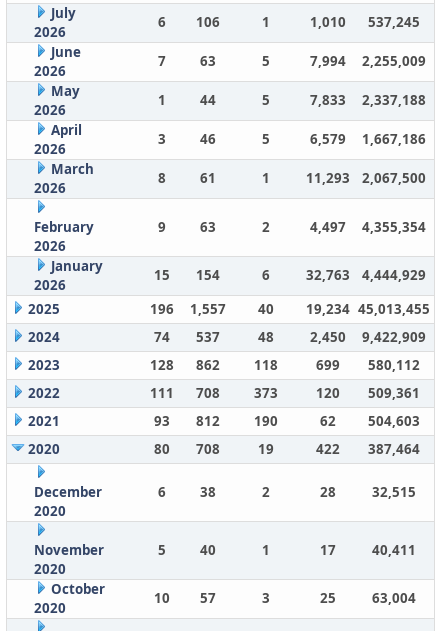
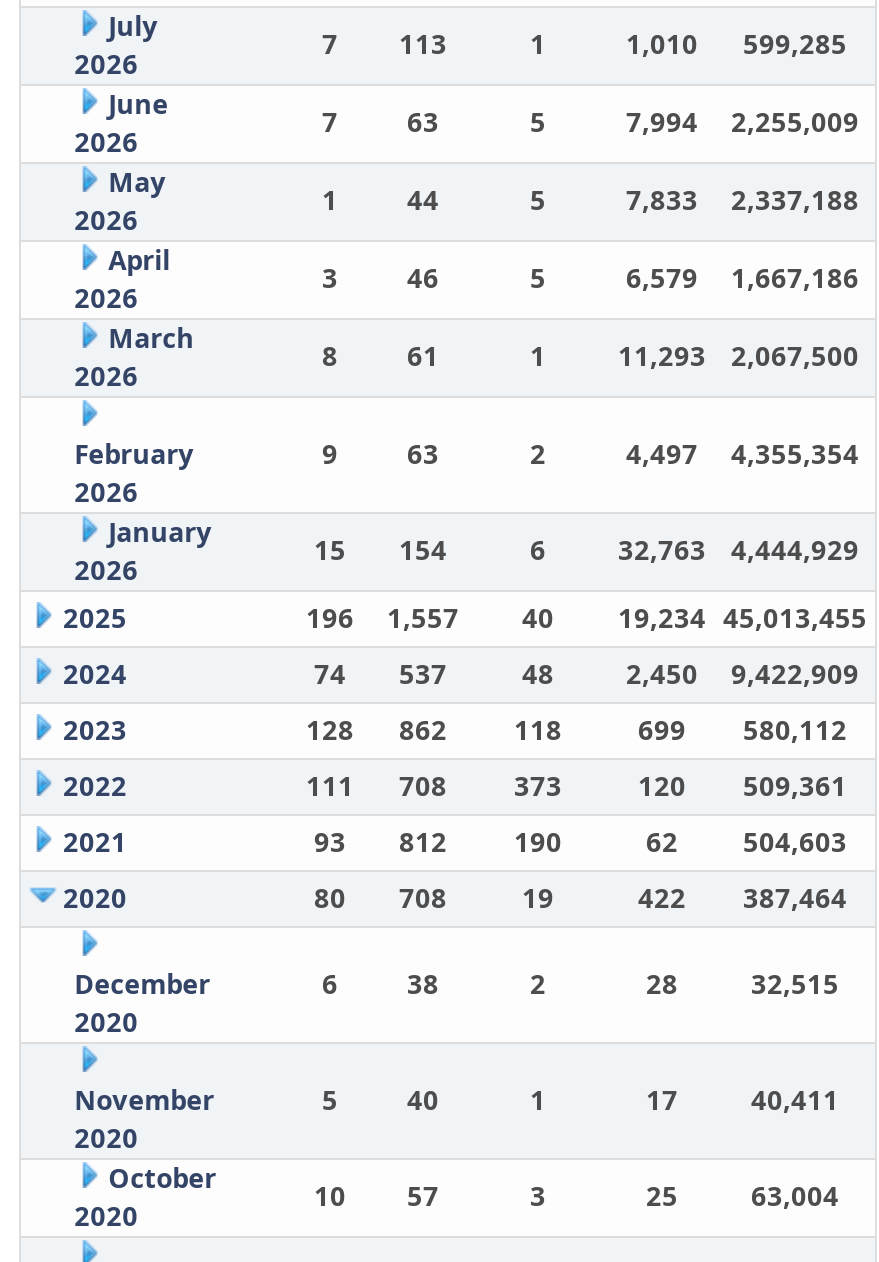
[157,13,165,31] 6 -> [322,26,338,62] 7
[196,13,220,31] 106 -> [399,26,447,62] 113
[309,13,420,31] 1,010 537,245 -> [626,26,847,62] 1,010 599,285

